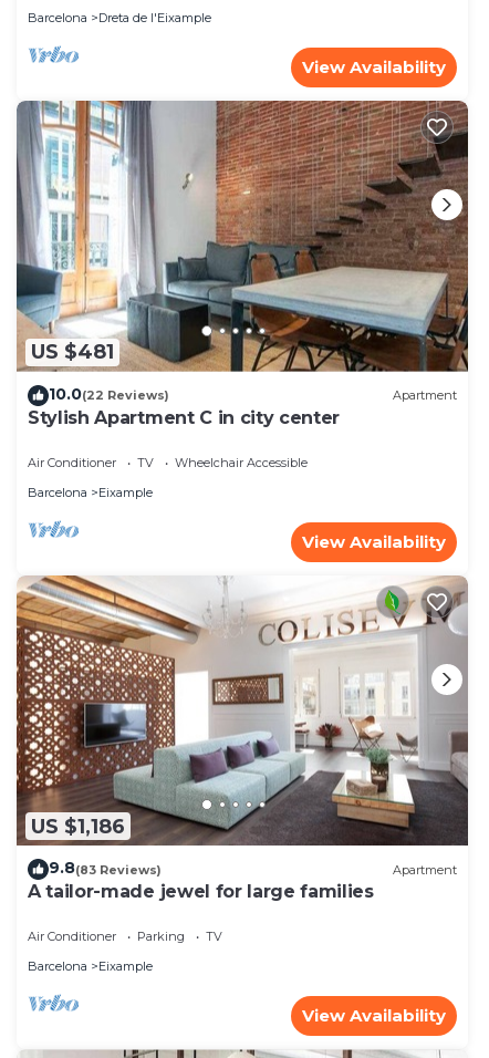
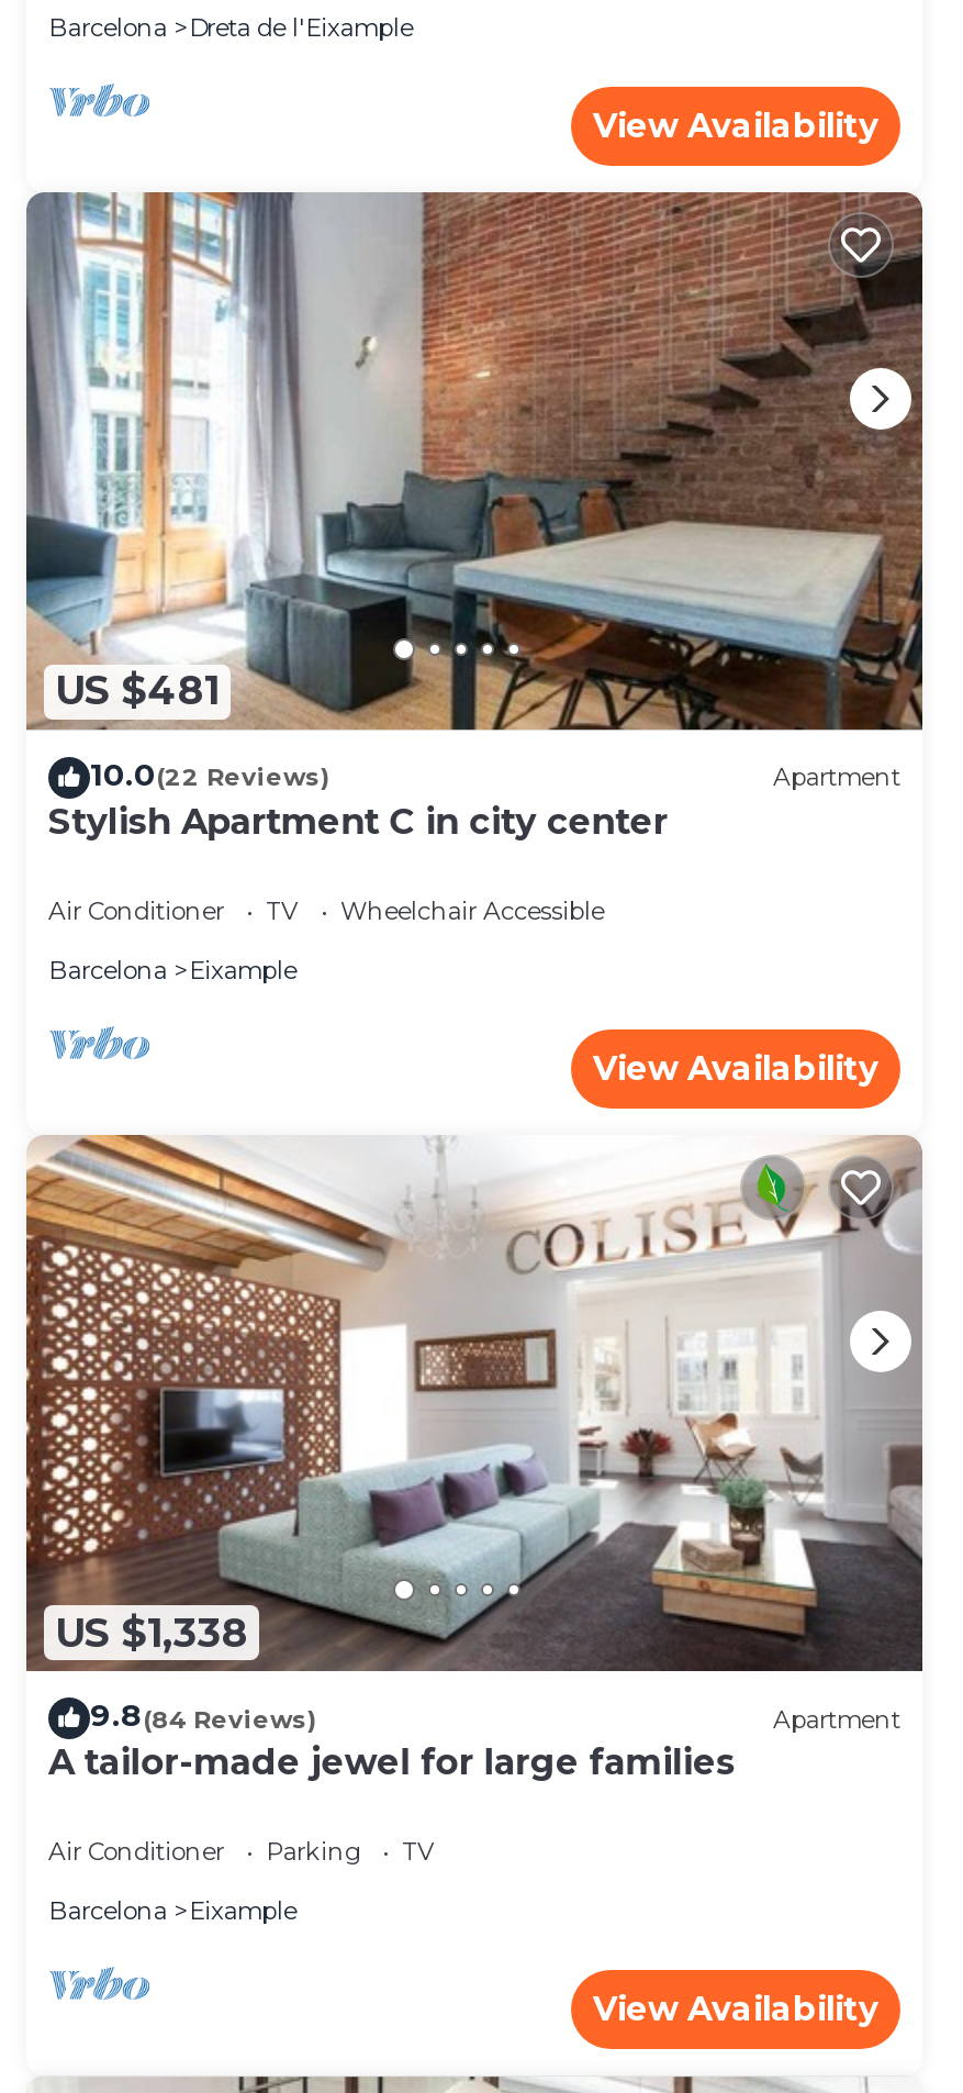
[31,814,125,839] US $1,186 -> [55,1609,248,1657] US $1,338
[49,858,162,878] 9.8(83 Reviews) -> [90,1696,316,1735] 9.8(84 Reviews)

